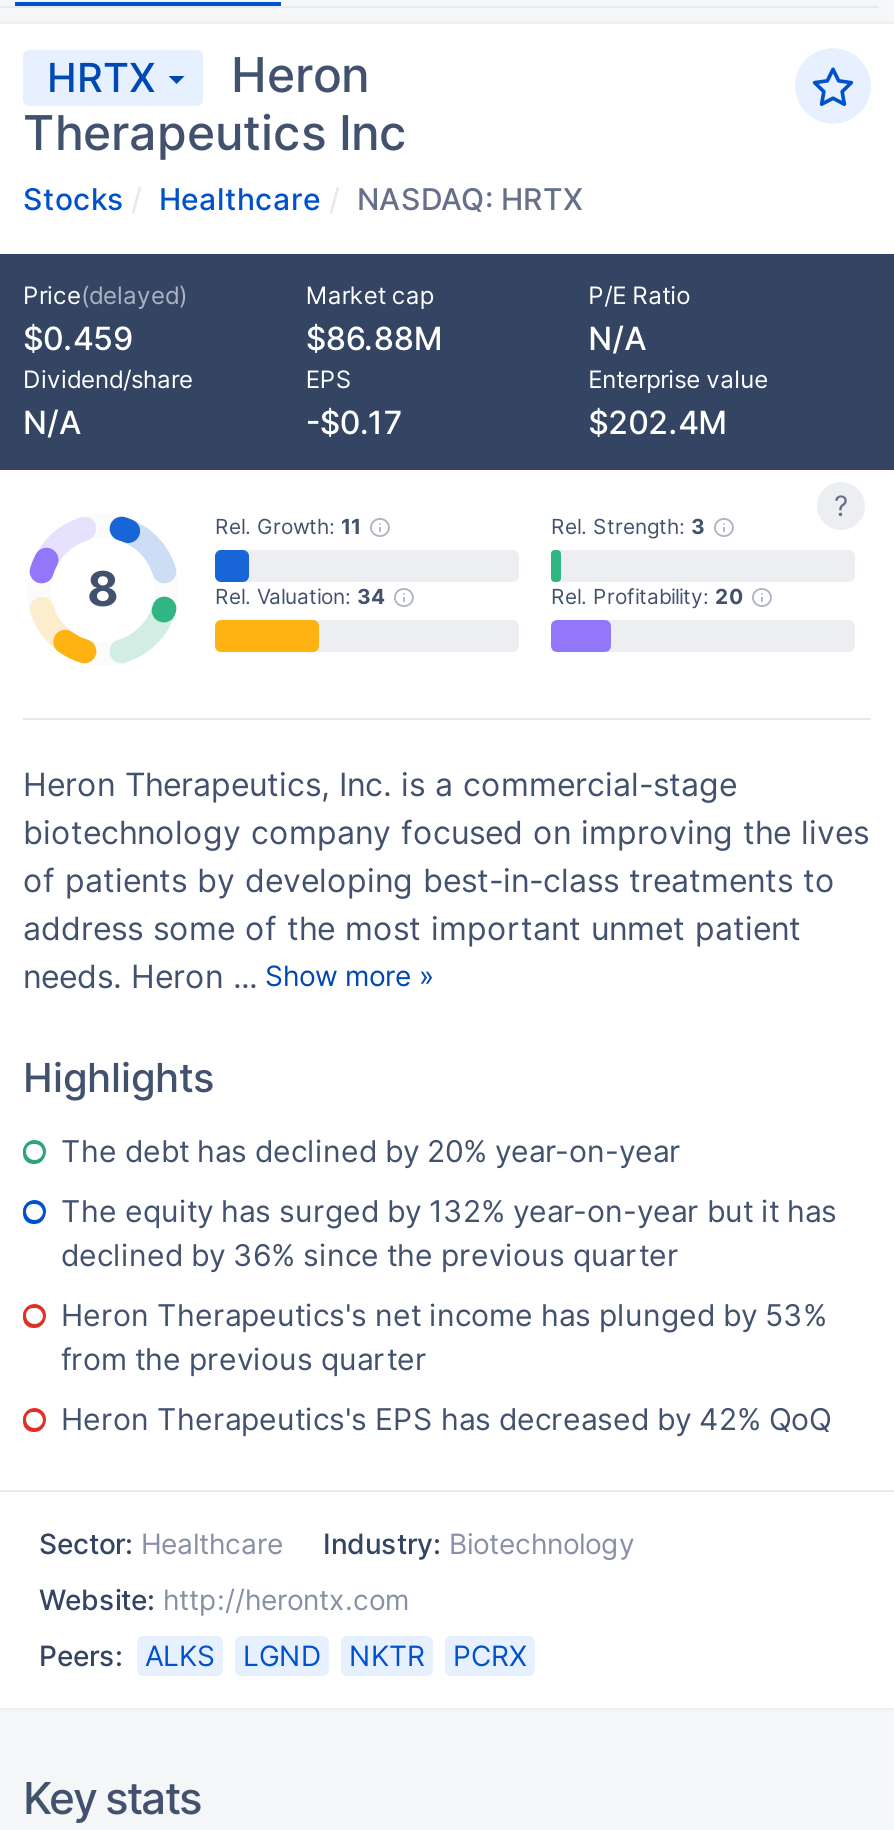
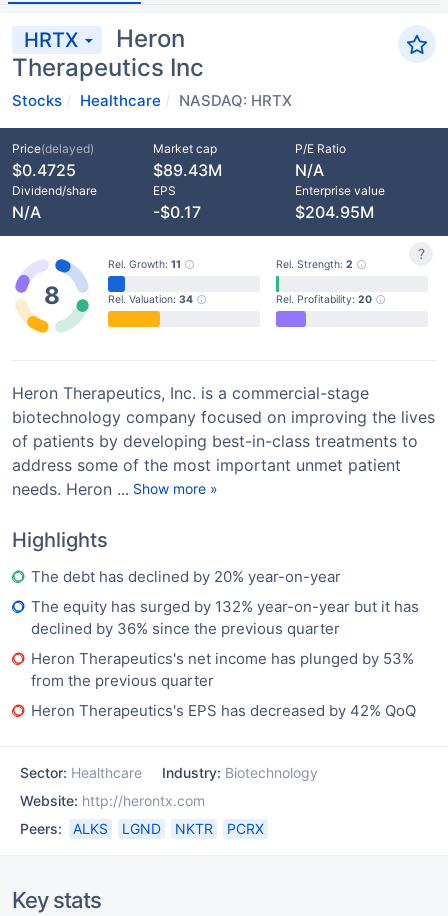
[23,319,133,359] $0.459 -> [12,160,76,180] $0.4725
[306,319,442,359] $86.88M -> [153,160,222,180] $89.43M
[588,403,726,443] $202.4M -> [295,202,374,222] $204.95M
[551,515,705,541] Rel. Strength: 3 -> [276,258,353,271] Rel. Strength: 2

